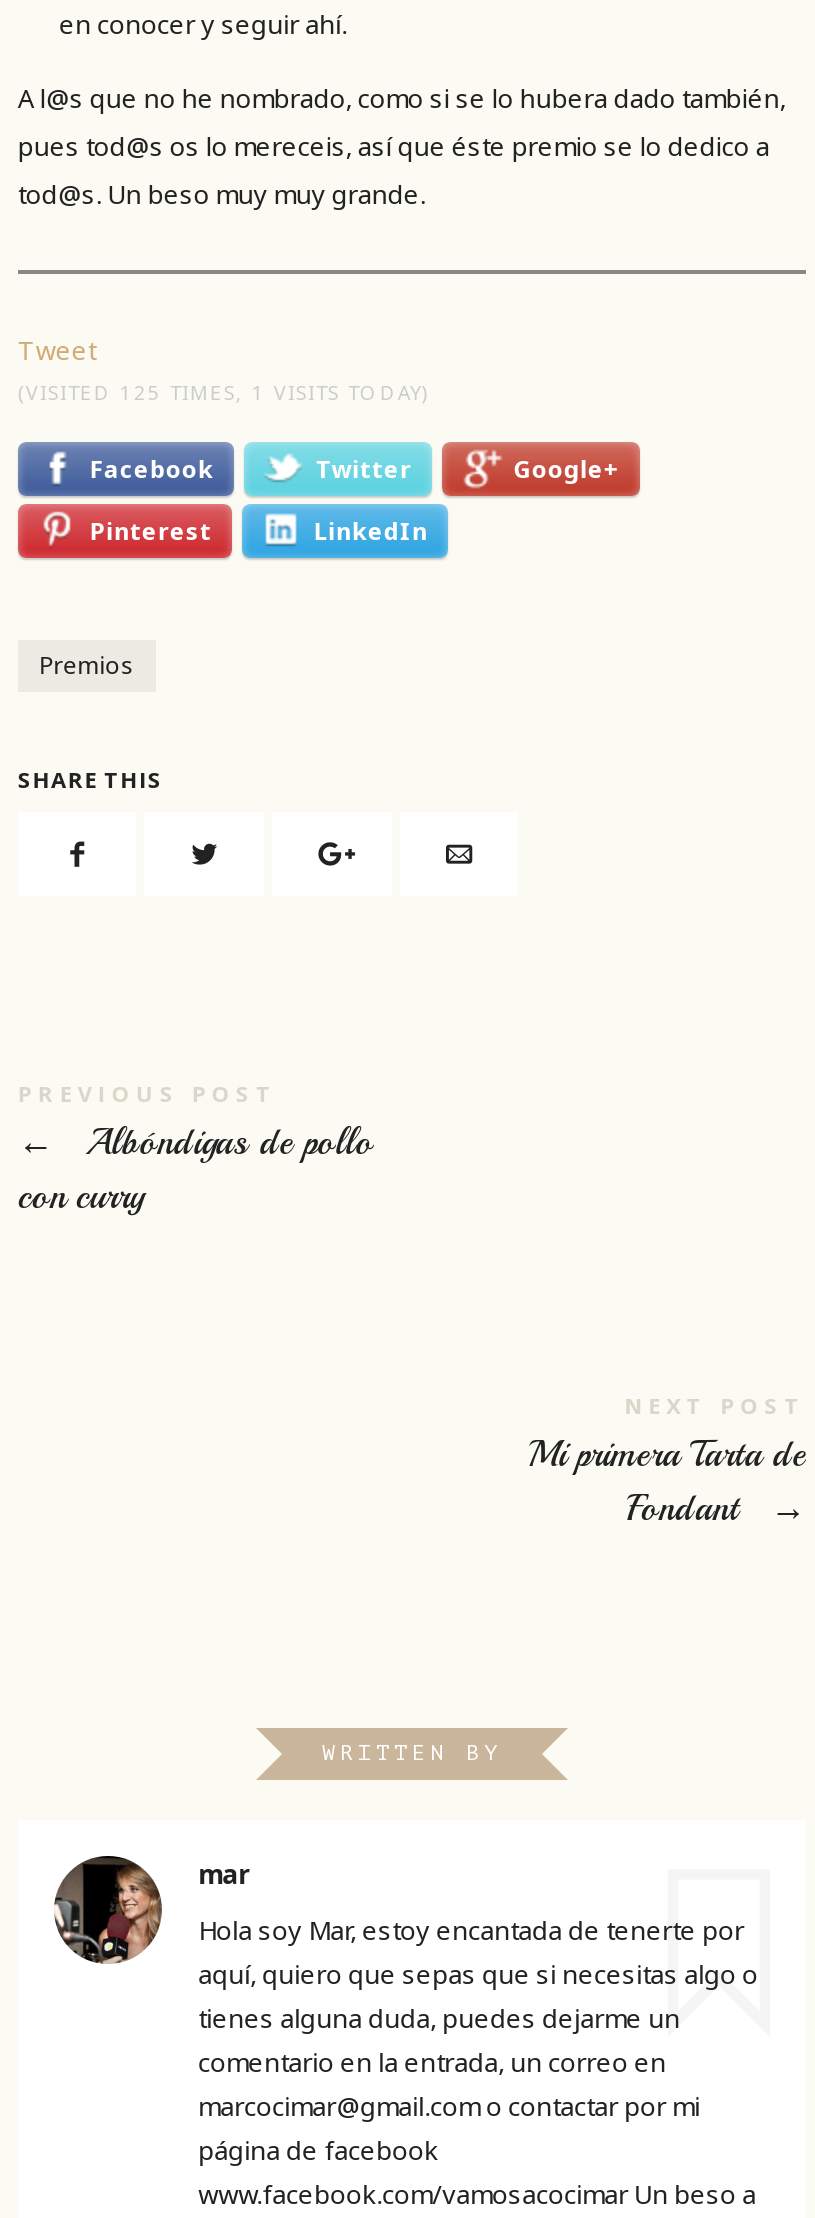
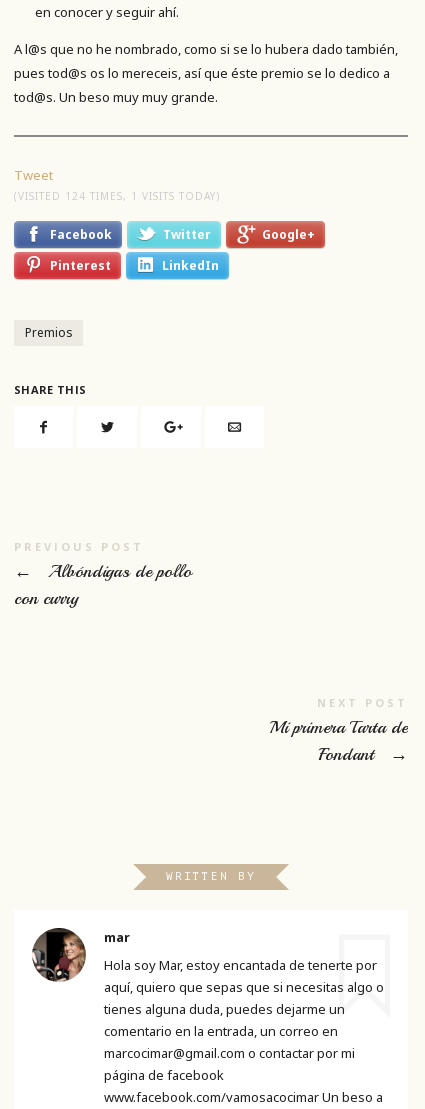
[18,378,430,406] (VISITED 125 TIMES, 1 VISITS TODAY) -> [14,189,220,203] (VISITED 124 TIMES, 1 VISITS TODAY)

